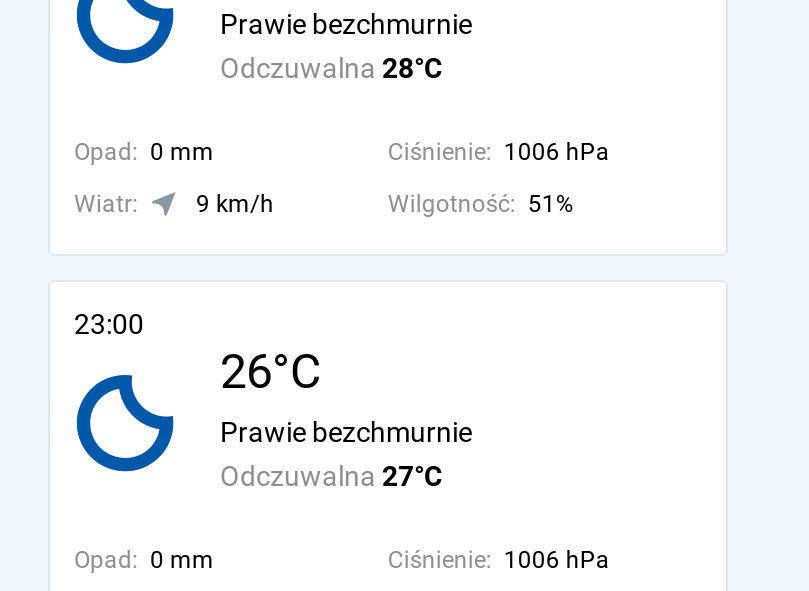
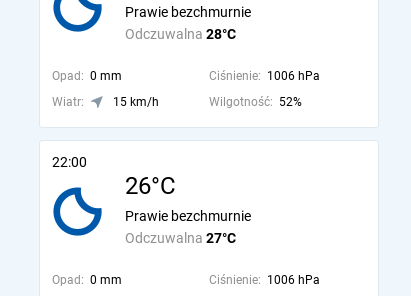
[196,190,274,218] 9 km/h -> [113,95,159,109] 15 km/h
[388,190,574,218] Wilgotność: 51% -> [209,95,302,109] Wilgotność: 52%
[74,308,144,340] 23:00 -> [52,154,87,170] 22:00

